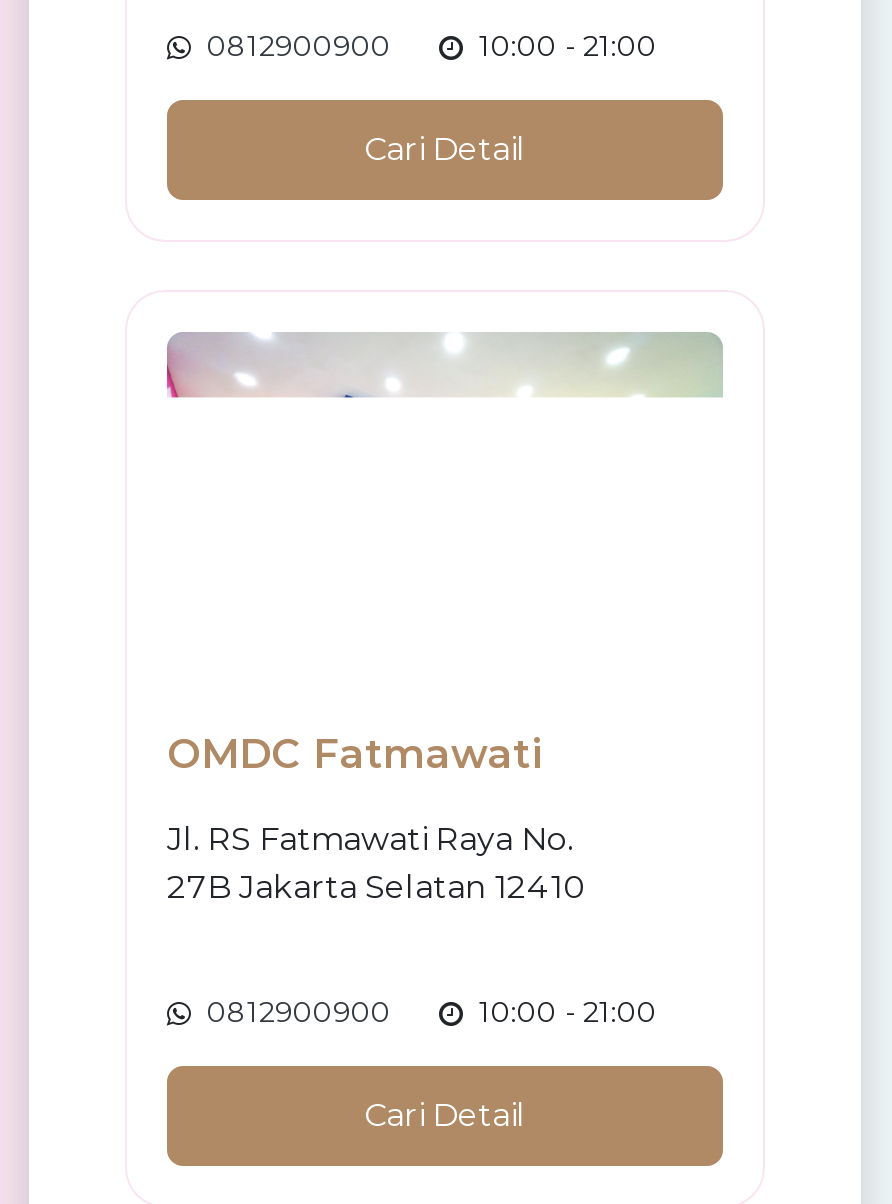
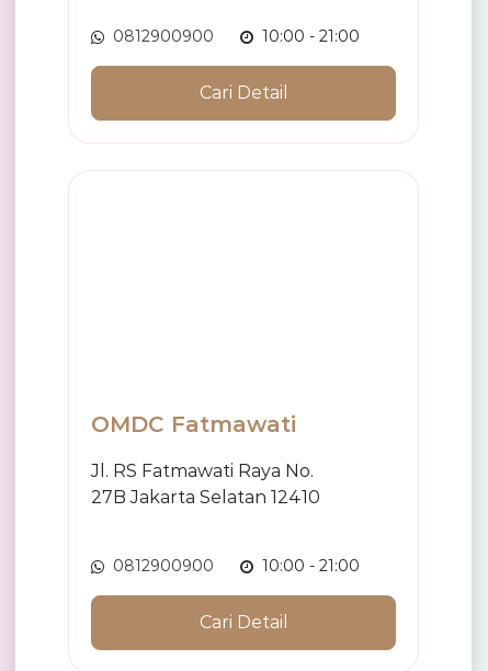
[165,330,725,400] [image] -> none

